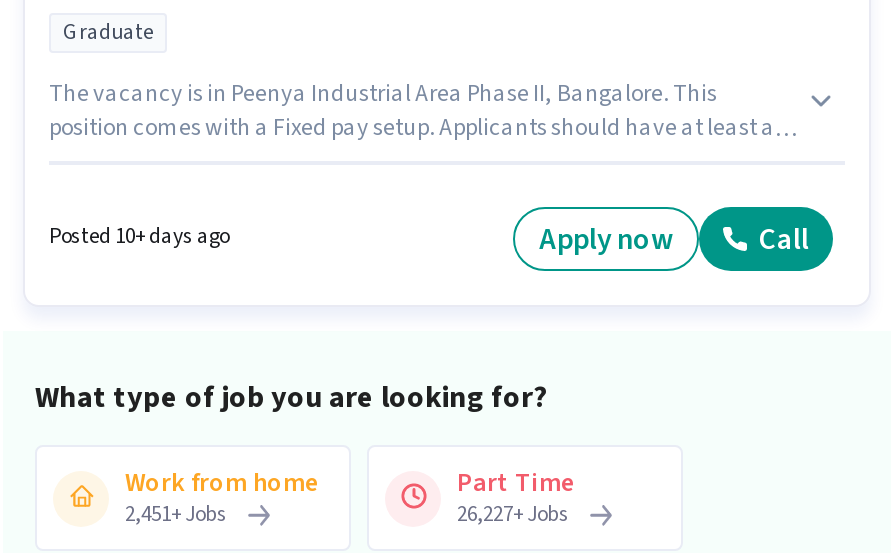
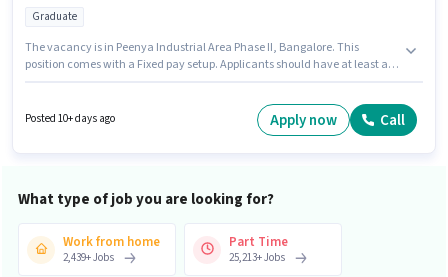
[125,500,227,530] 2,451+Jobs -> [63,250,114,265] 2,439+Jobs
[457,500,569,530] 26,227+Jobs -> [229,250,285,265] 25,213+Jobs

